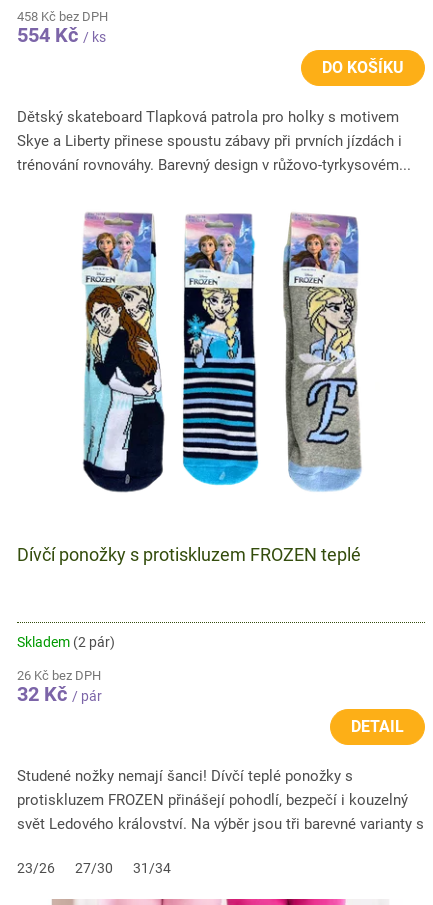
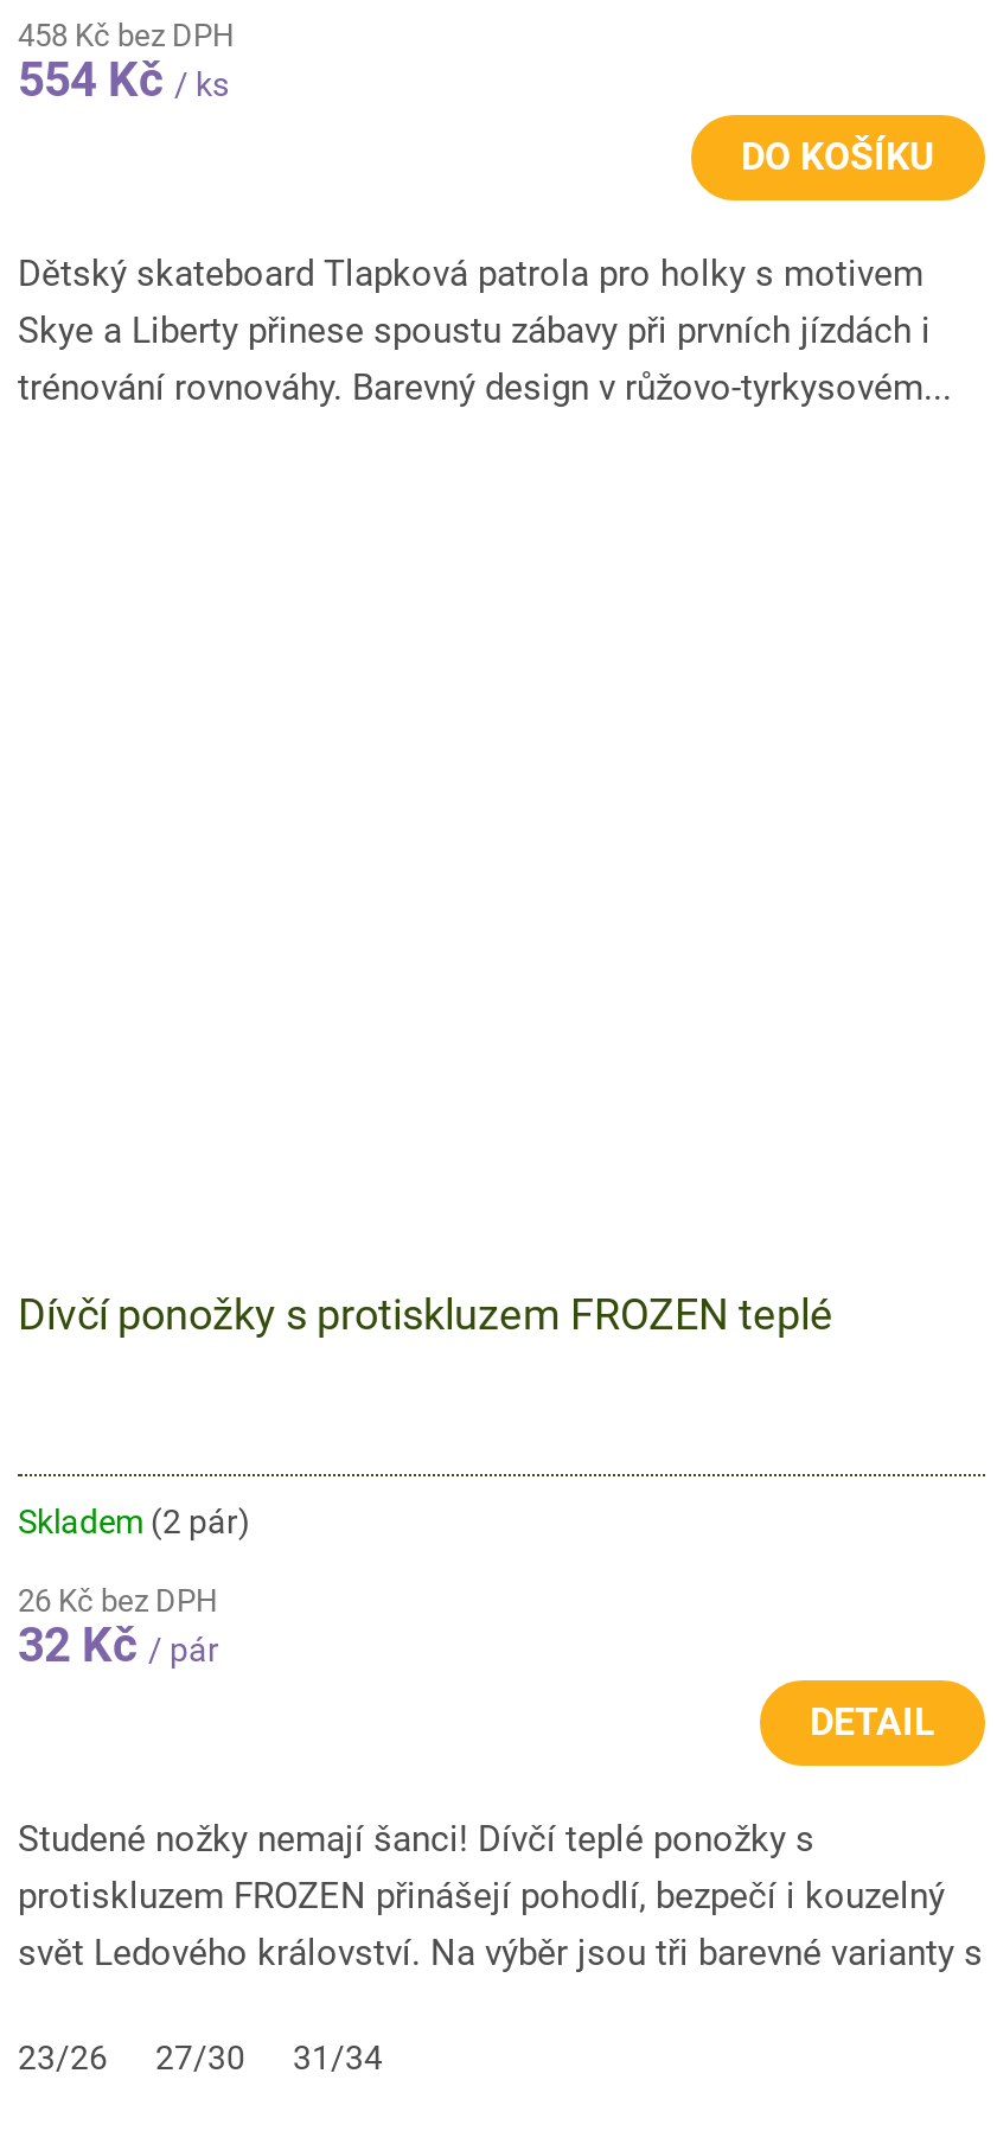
[81,212,165,493] [image] -> none
[182,213,259,486] [image] -> none
[282,212,362,492] [image] -> none

